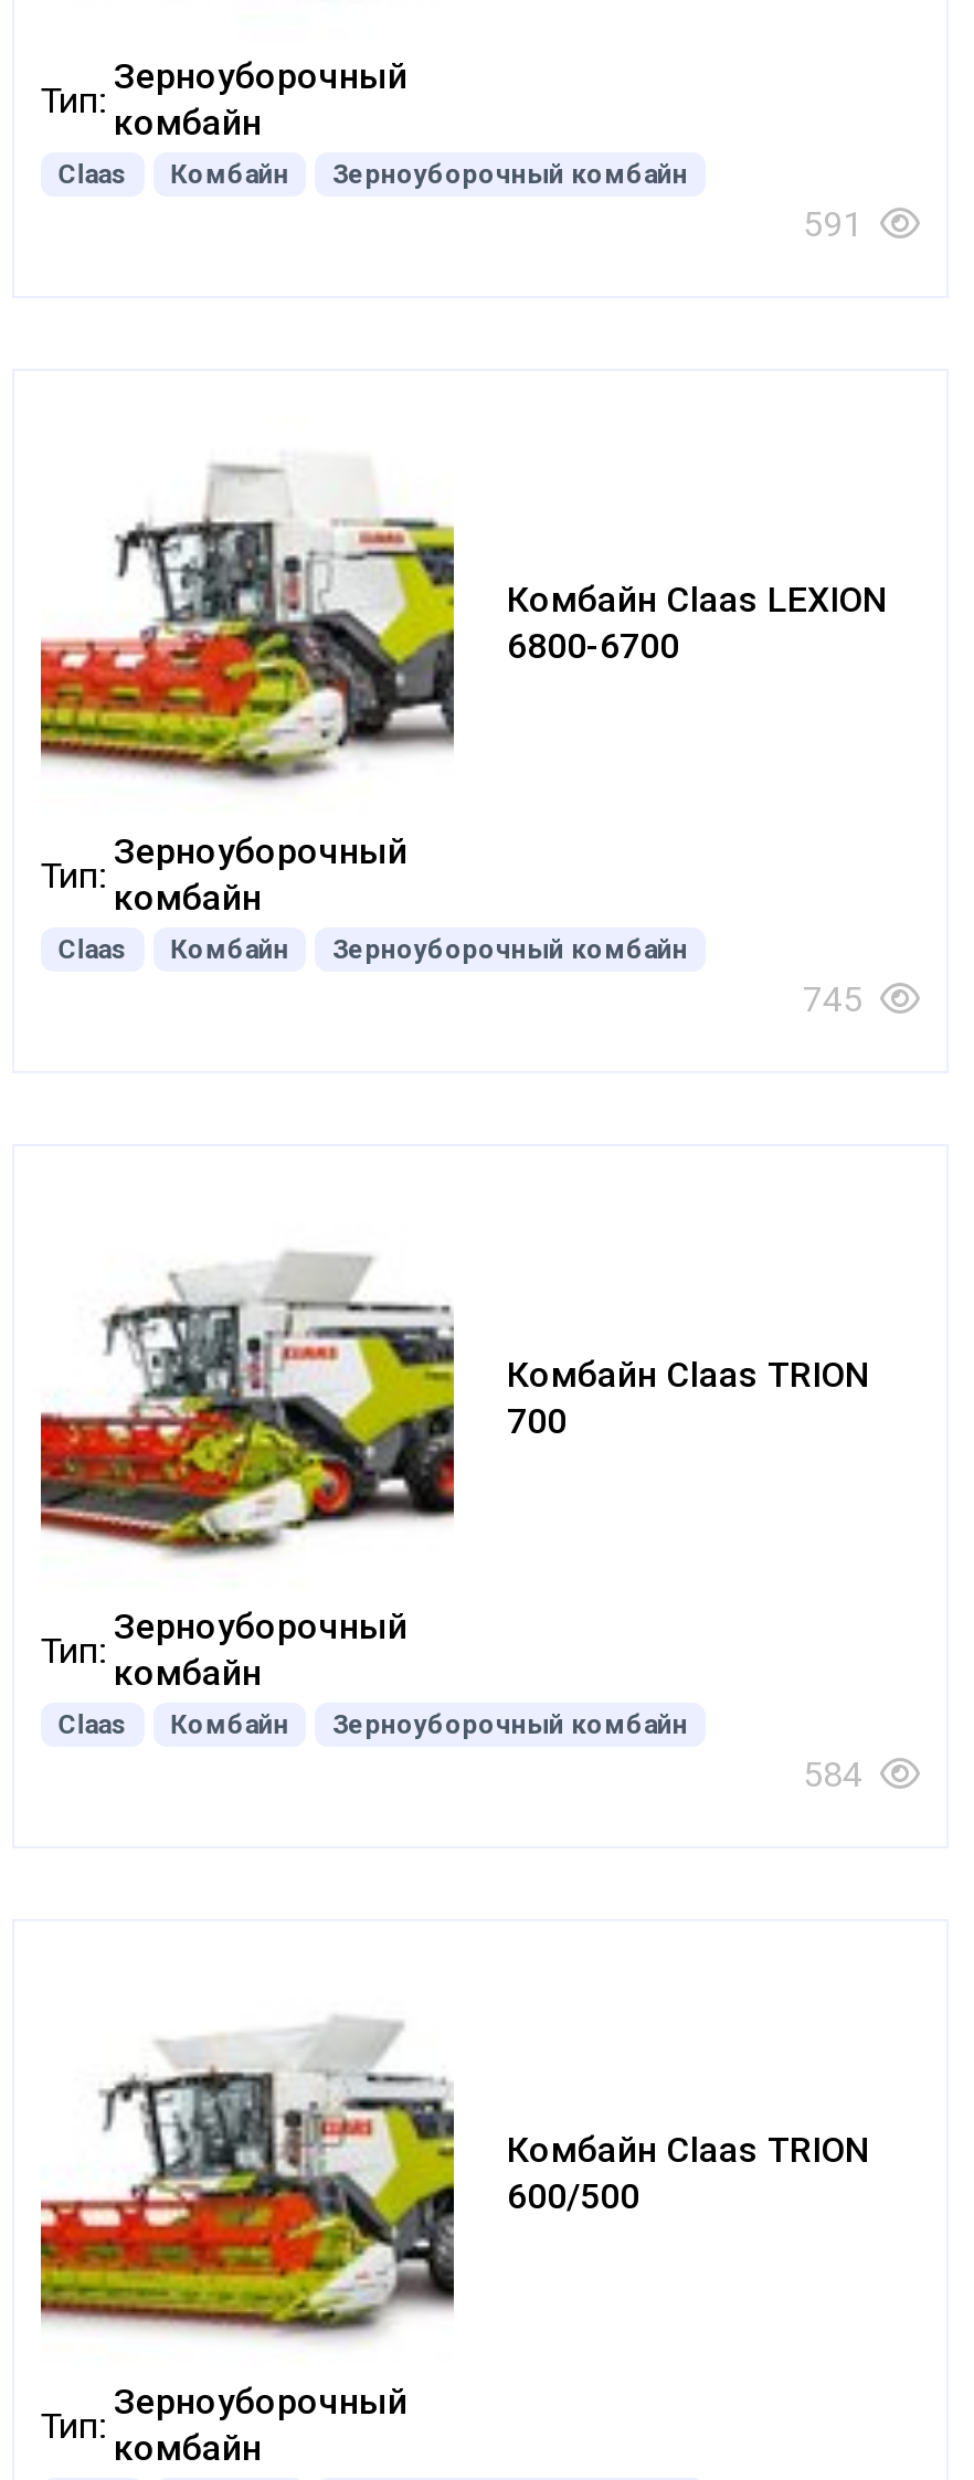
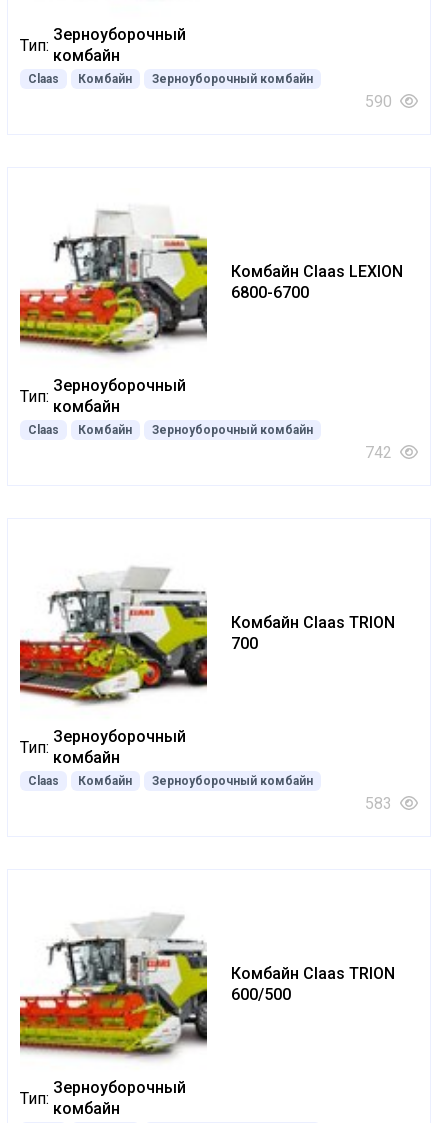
[803,203,880,245] 591 -> [365,92,400,111] 590
[803,978,880,1020] 745 -> [365,443,400,462] 742
[803,1753,880,1795] 584 -> [365,794,400,813] 583

